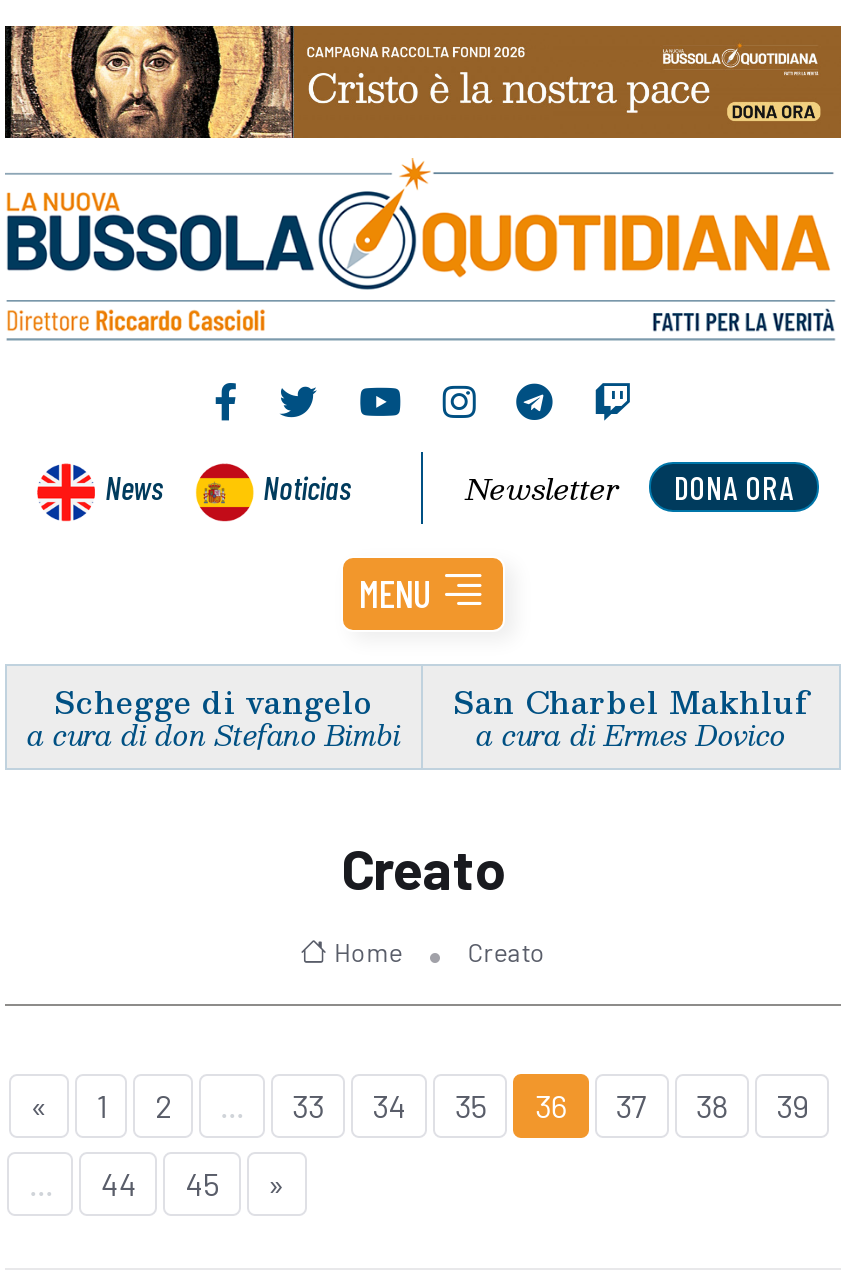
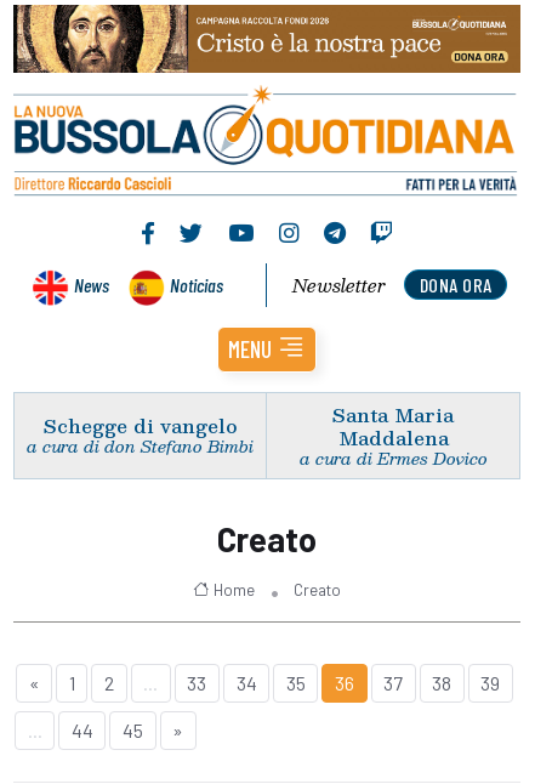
[453,675,809,725] San Charbel Makhluf -> [332,399,454,452] Santa Maria | Maddalena

